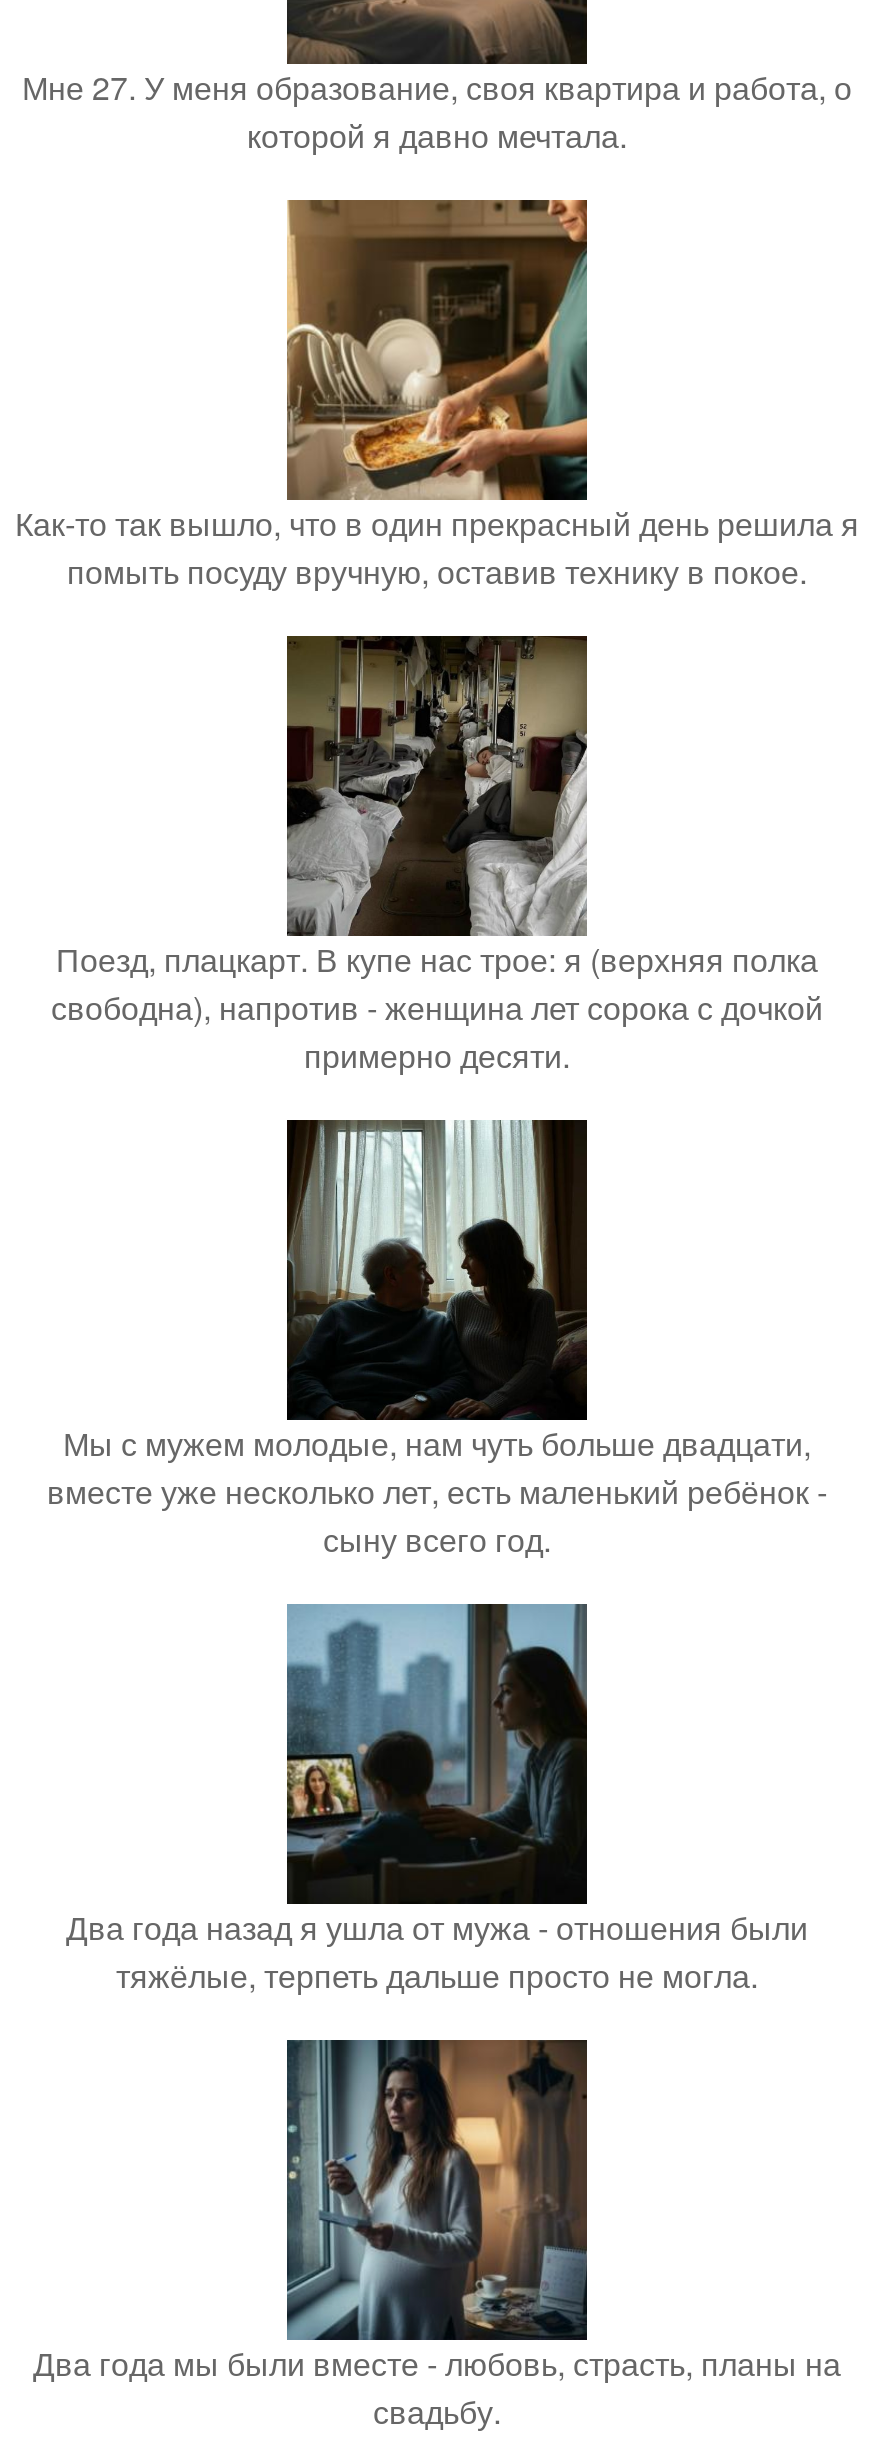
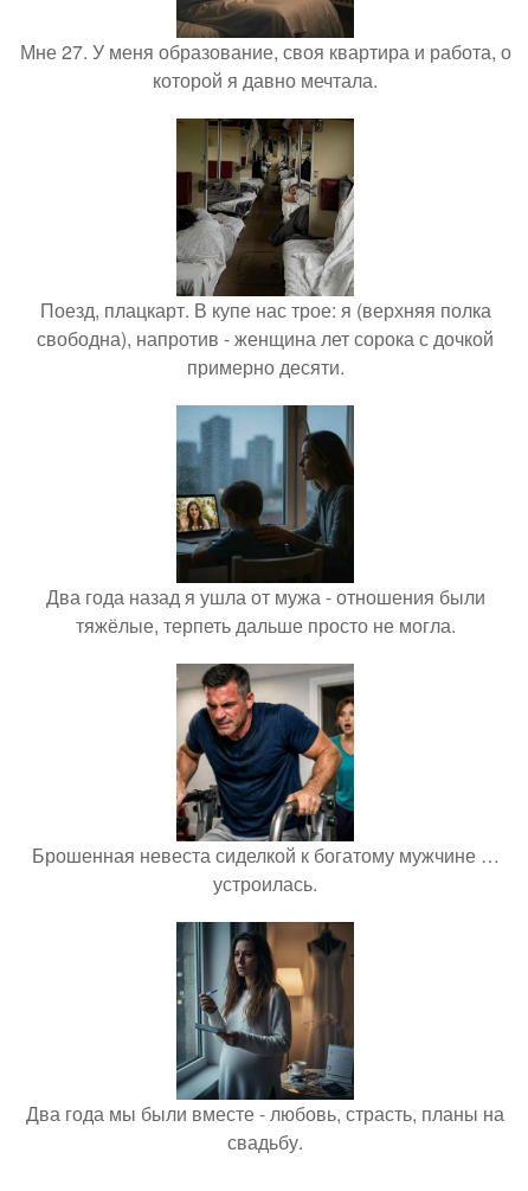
[15,198,859,594] [image] | Как-то так вышло, что в один прекрасный день решила я | помыть посуду вручную, оставив технику в покое. -> none
[47,1120,827,1562] [image] | Мы с мужем молодые, нам чуть больше двадцати, | вместе уже несколько лет, есть маленький ребёнок - | сыну всего год. -> none
moved [66,1600,808,1998] -> [46,403,485,639]: [image] | Два года назад я ушла от мужа - отношения были | тяжёлые, терпеть дальше просто не могла.
none -> [31,662,499,897] [image] | Брошенная невеста сиделкой к богатому мужчине … | устроилась.

